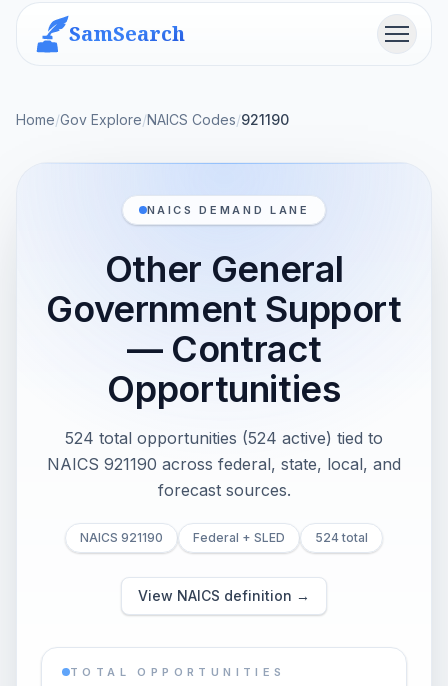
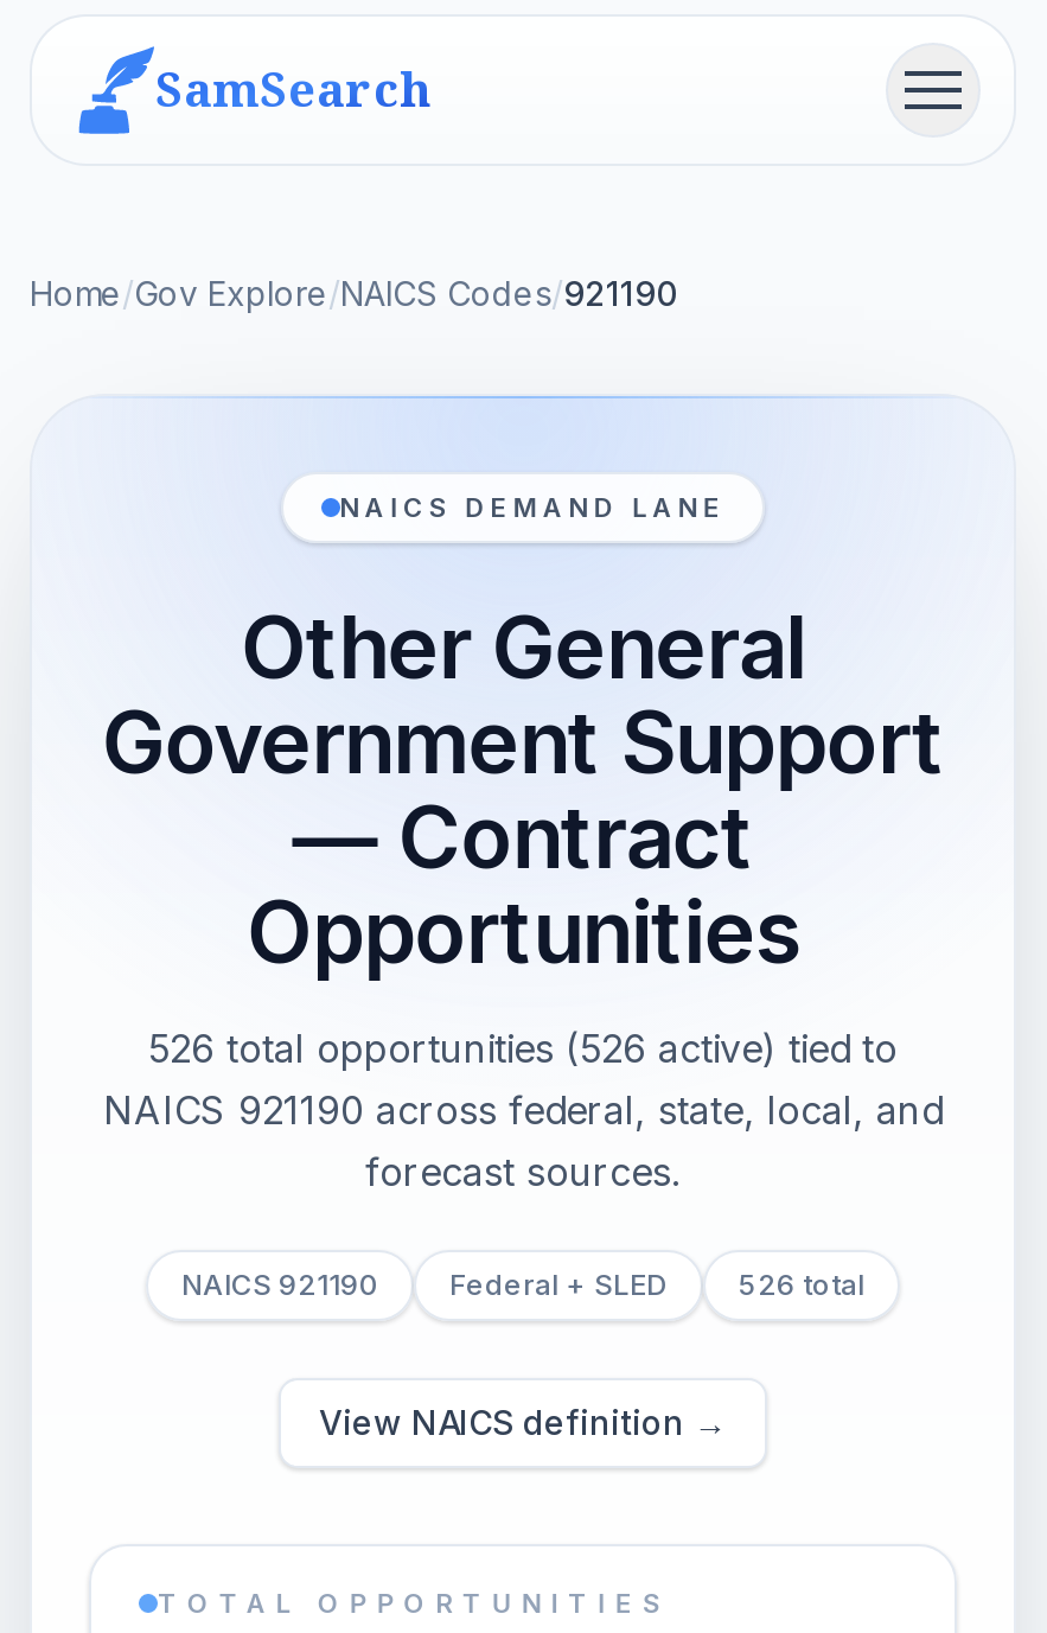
[65,428,383,448] 524 total opportunities (524 active) tied to -> [148,1025,898,1072] 526 total opportunities (526 active) tied to
[80,530,368,545] NAICS 921190 Federal + SLED 524 total -> [181,1267,864,1302] NAICS 921190 Federal + SLED 526 total

